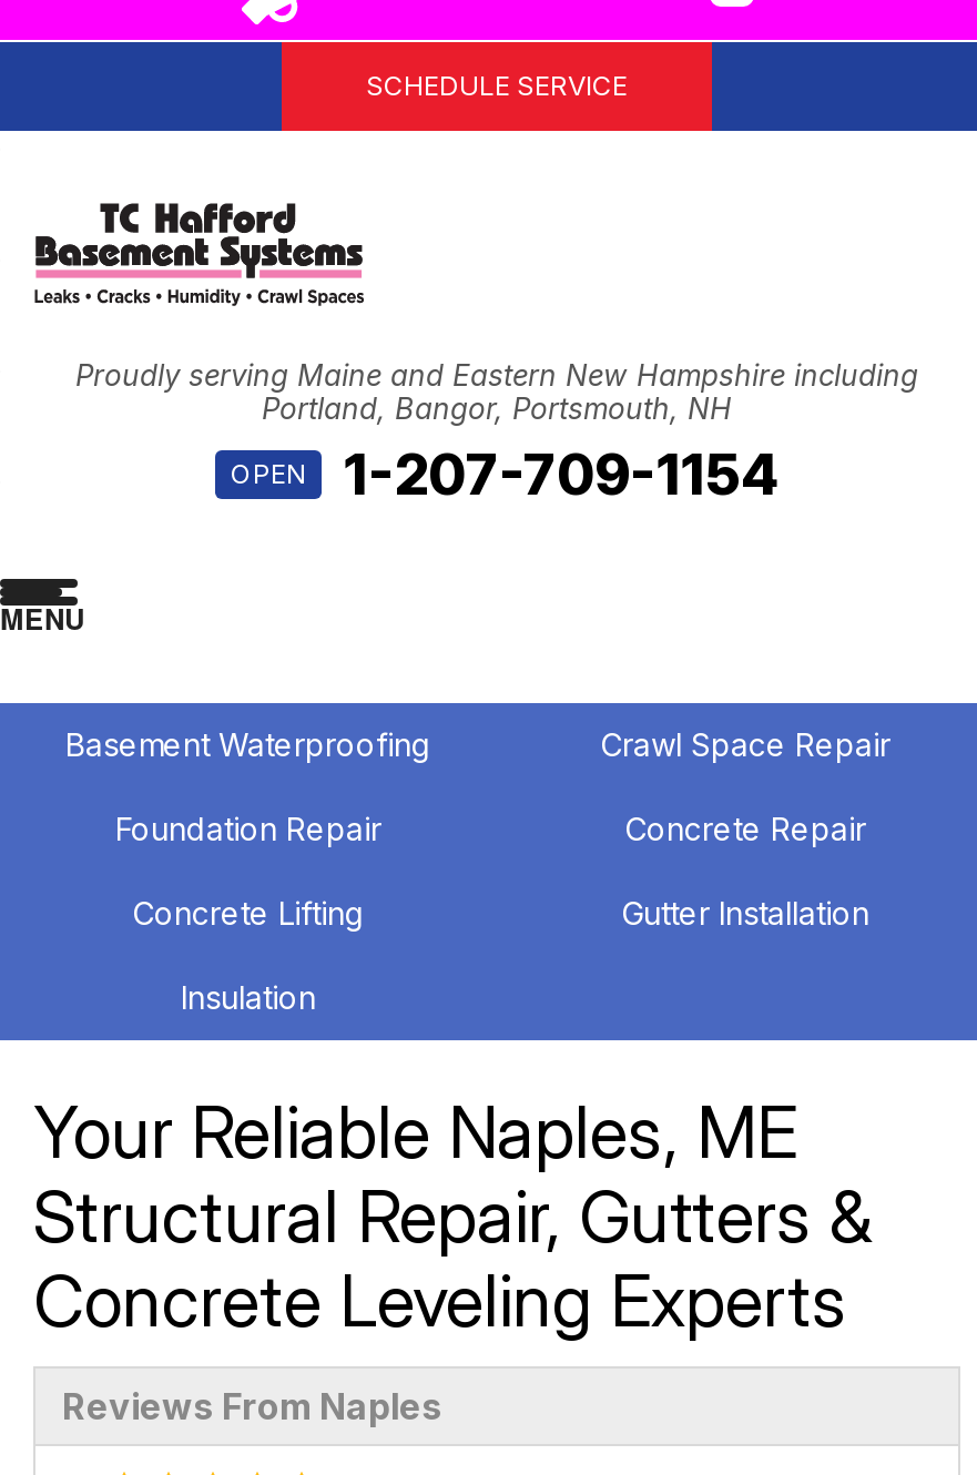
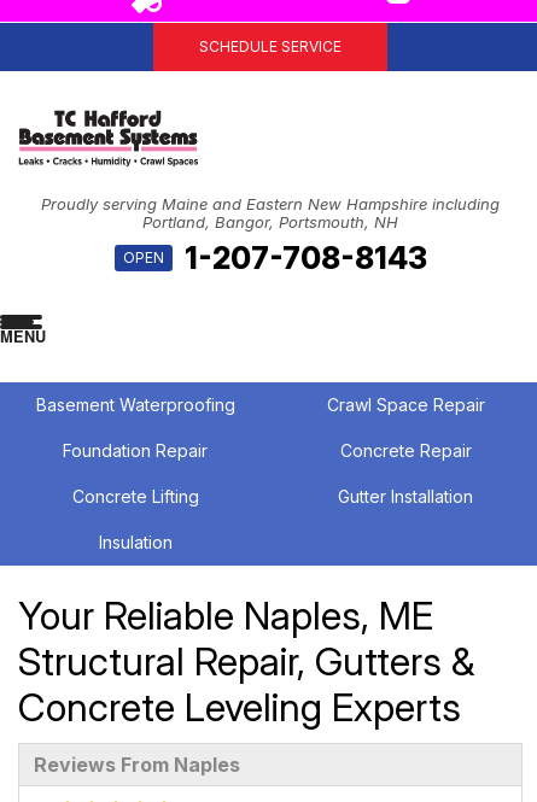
[231,441,778,507] OPEN 1-207-709-1154 -> [122,240,427,276] OPEN 1-207-708-8143

